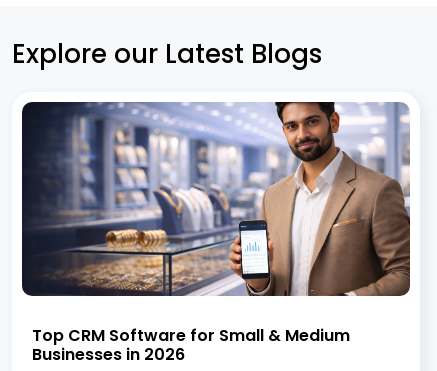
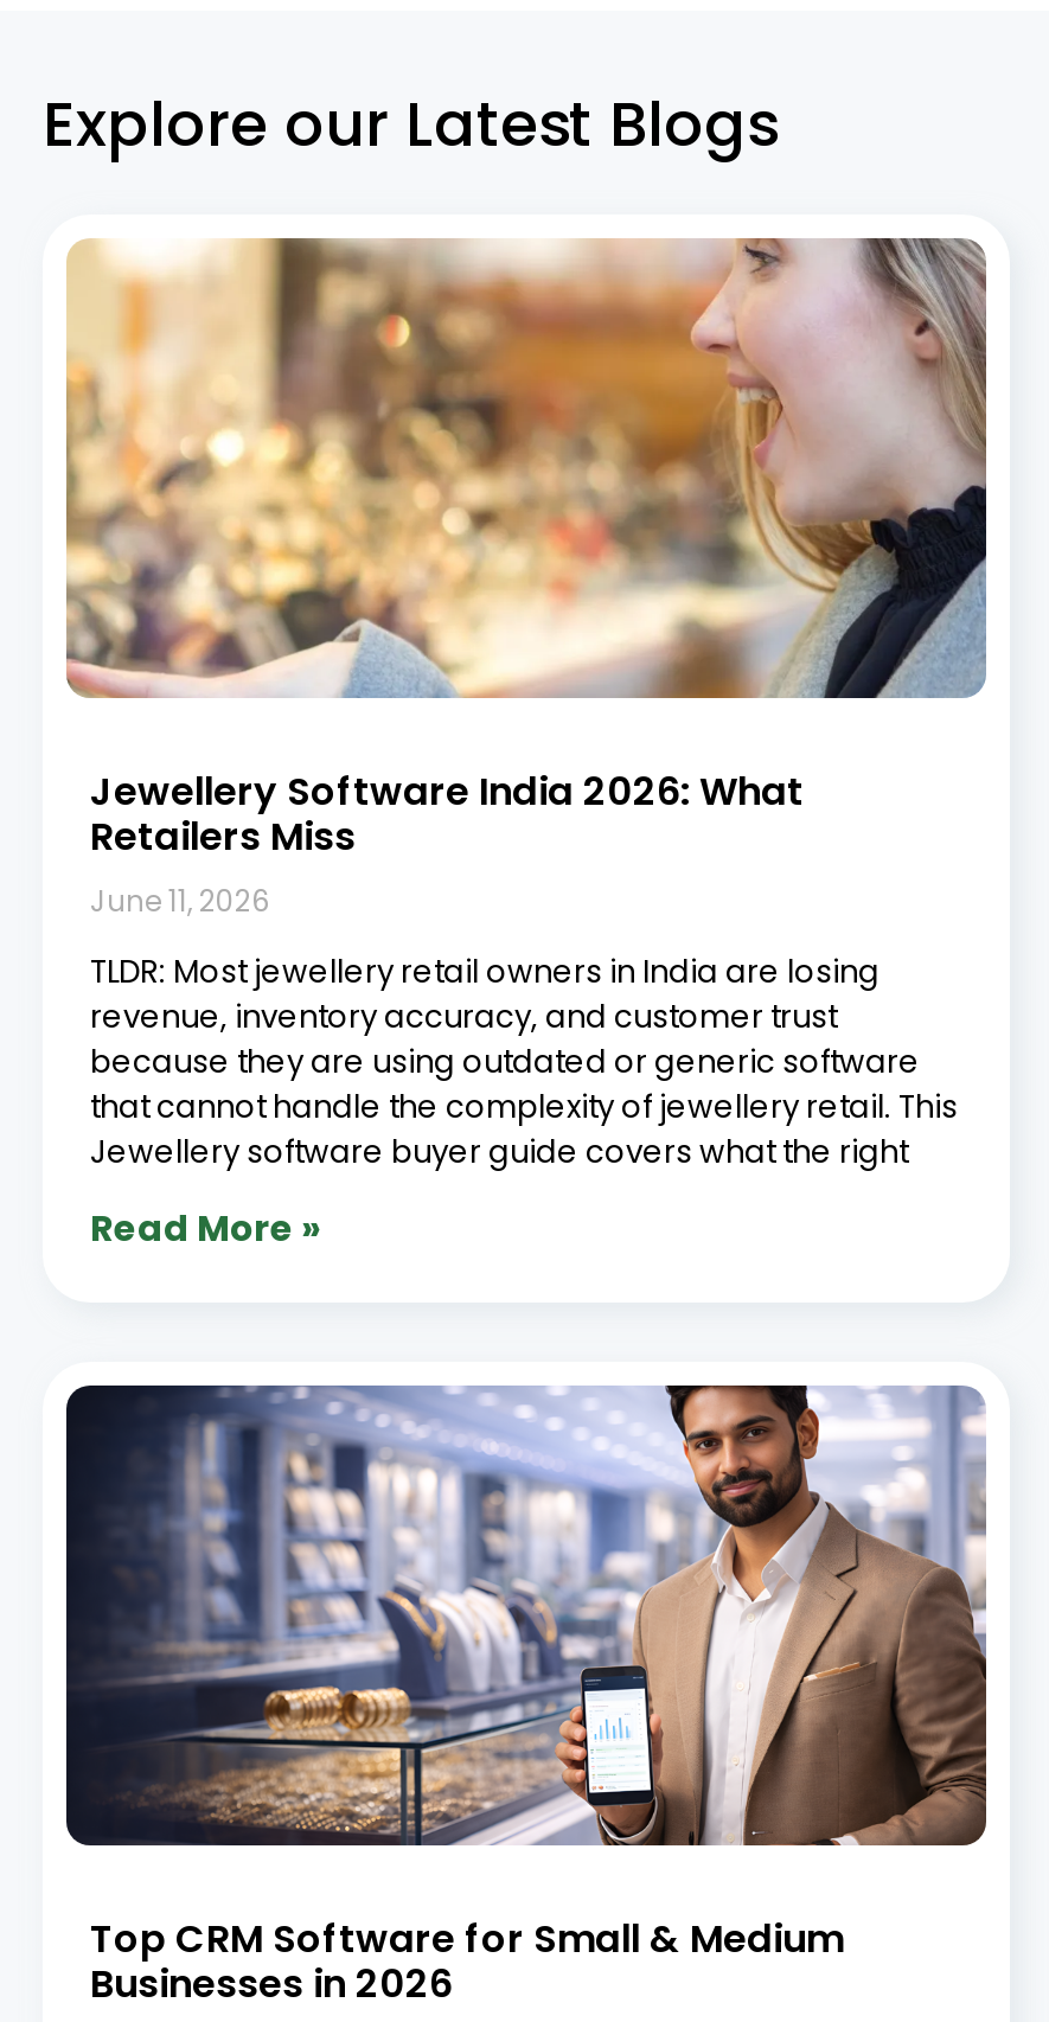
none -> [64,236,989,1252] [image] | Jewellery Software India 2026: What | Retailers Miss | June 11, 2026 | TLDR: Most jewellery retail owners in India are losing | revenue, inventory accuracy, and customer trust | because they are using outdated or generic software | that cannot handle the complexity of jewellery retail. This | Jewellery software buyer guide covers what the right | Read More »

